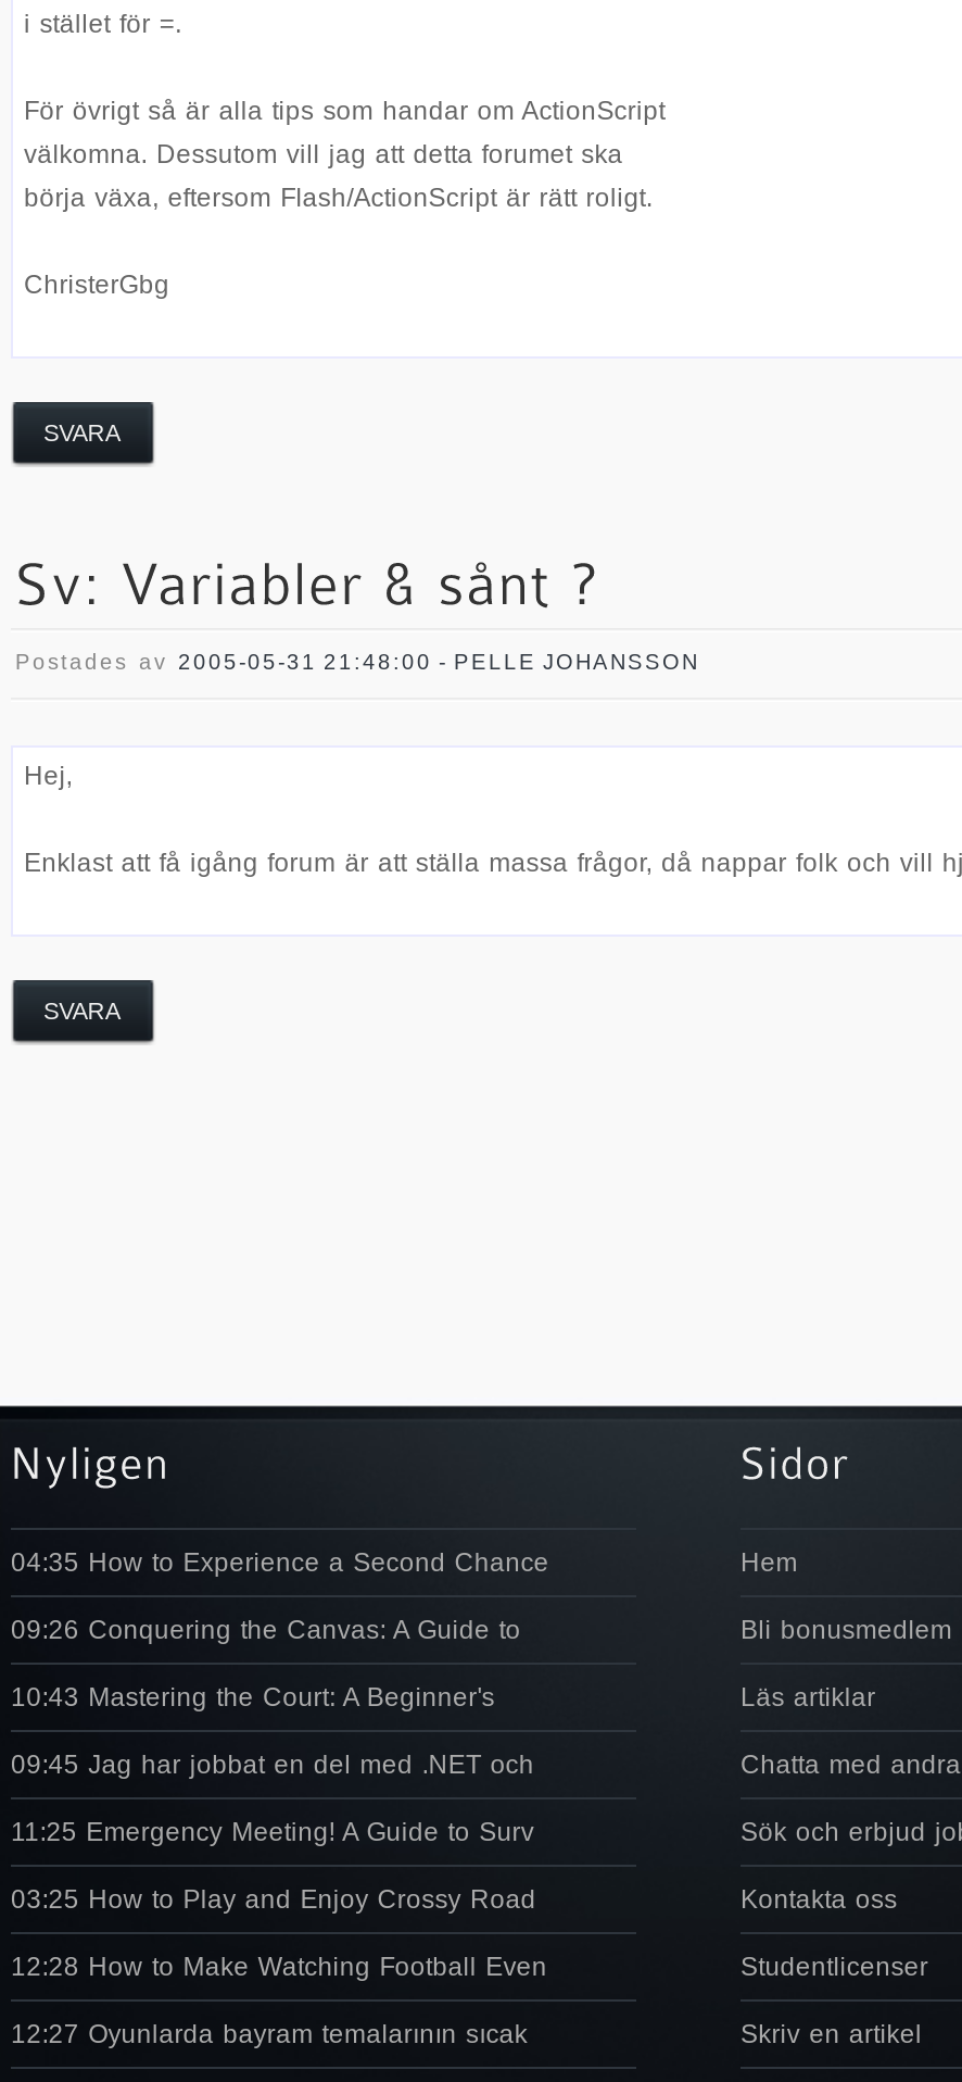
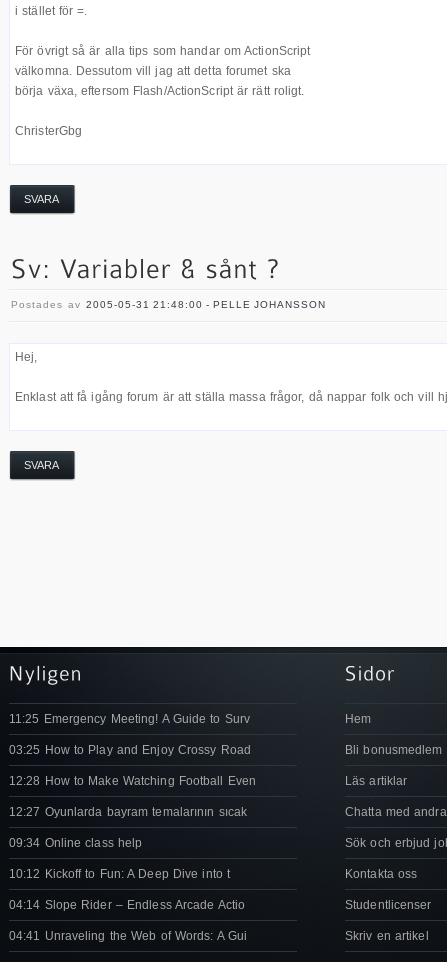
[11,1547,549,1780] 04:35 How to Experience a Second Chance | 09:26 Conquering the Canvas: A Guide to | 10:43 Mastering the Court: A Beginner's | 09:45 Jag har jobbat en del med .NET och -> none
moved [11,1817,547,2049] -> [9,712,256,819]: 11:25 Emergency Meeting! A Guide to Surv | 03:25 How to Play and Enjoy Crossy Road | 12:28 How to Make Watching Football Even | 12:27 Oyunlarda bayram temalarının sıcak
none -> [9,836,247,943] 09:34 Online class help | 10:12 Kickoff to Fun: A Deep Dive into t | 04:14 Slope Rider – Endless Arcade Actio | 04:41 Unraveling the Web of Words: A Gui

